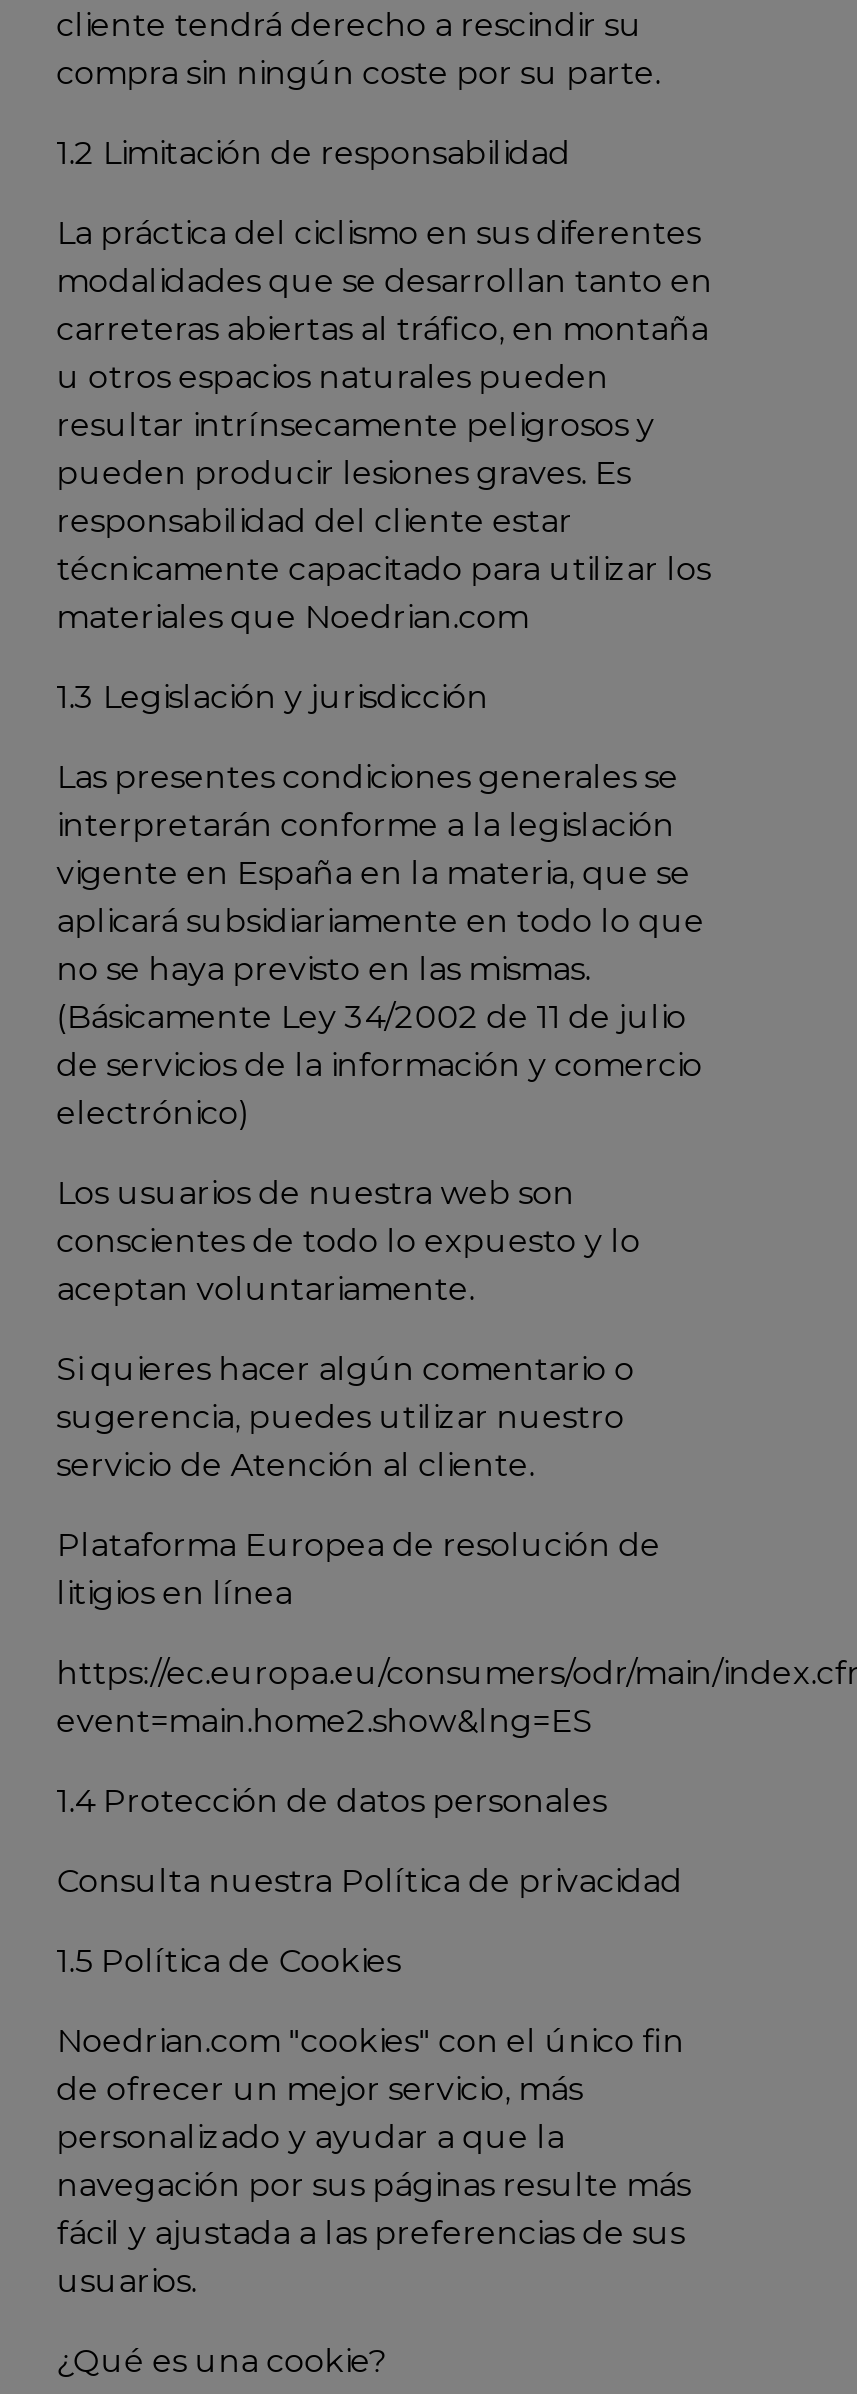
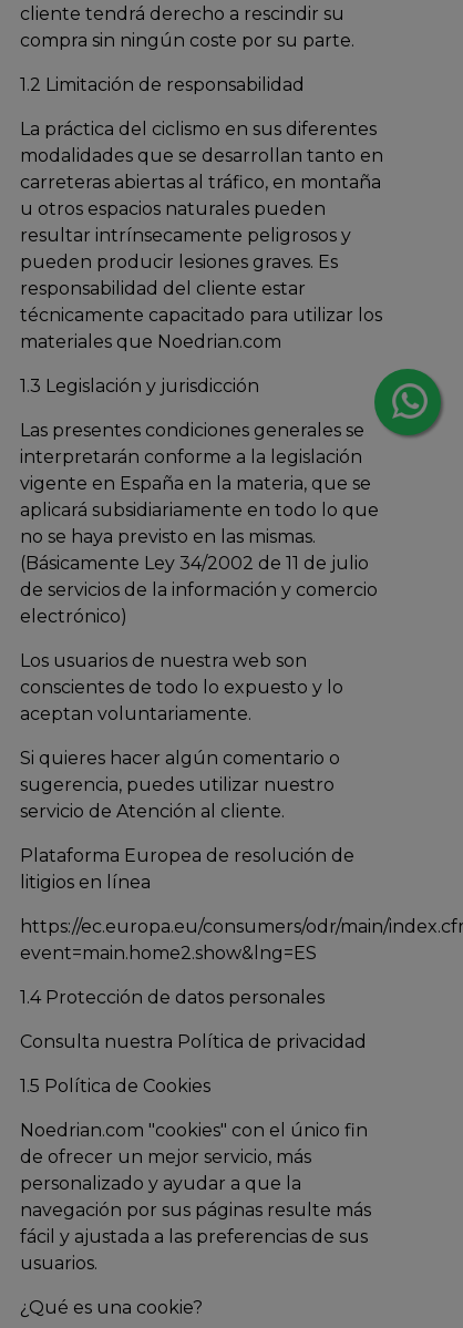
none -> [373,368,444,439] [image]

